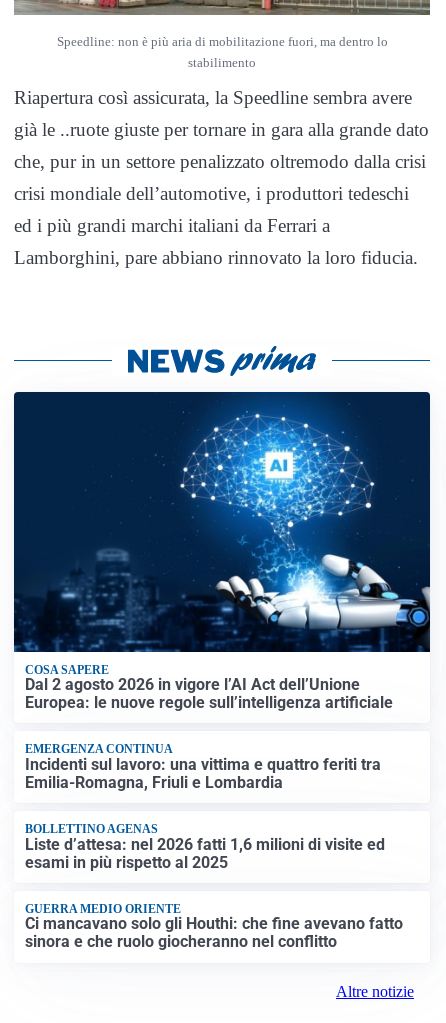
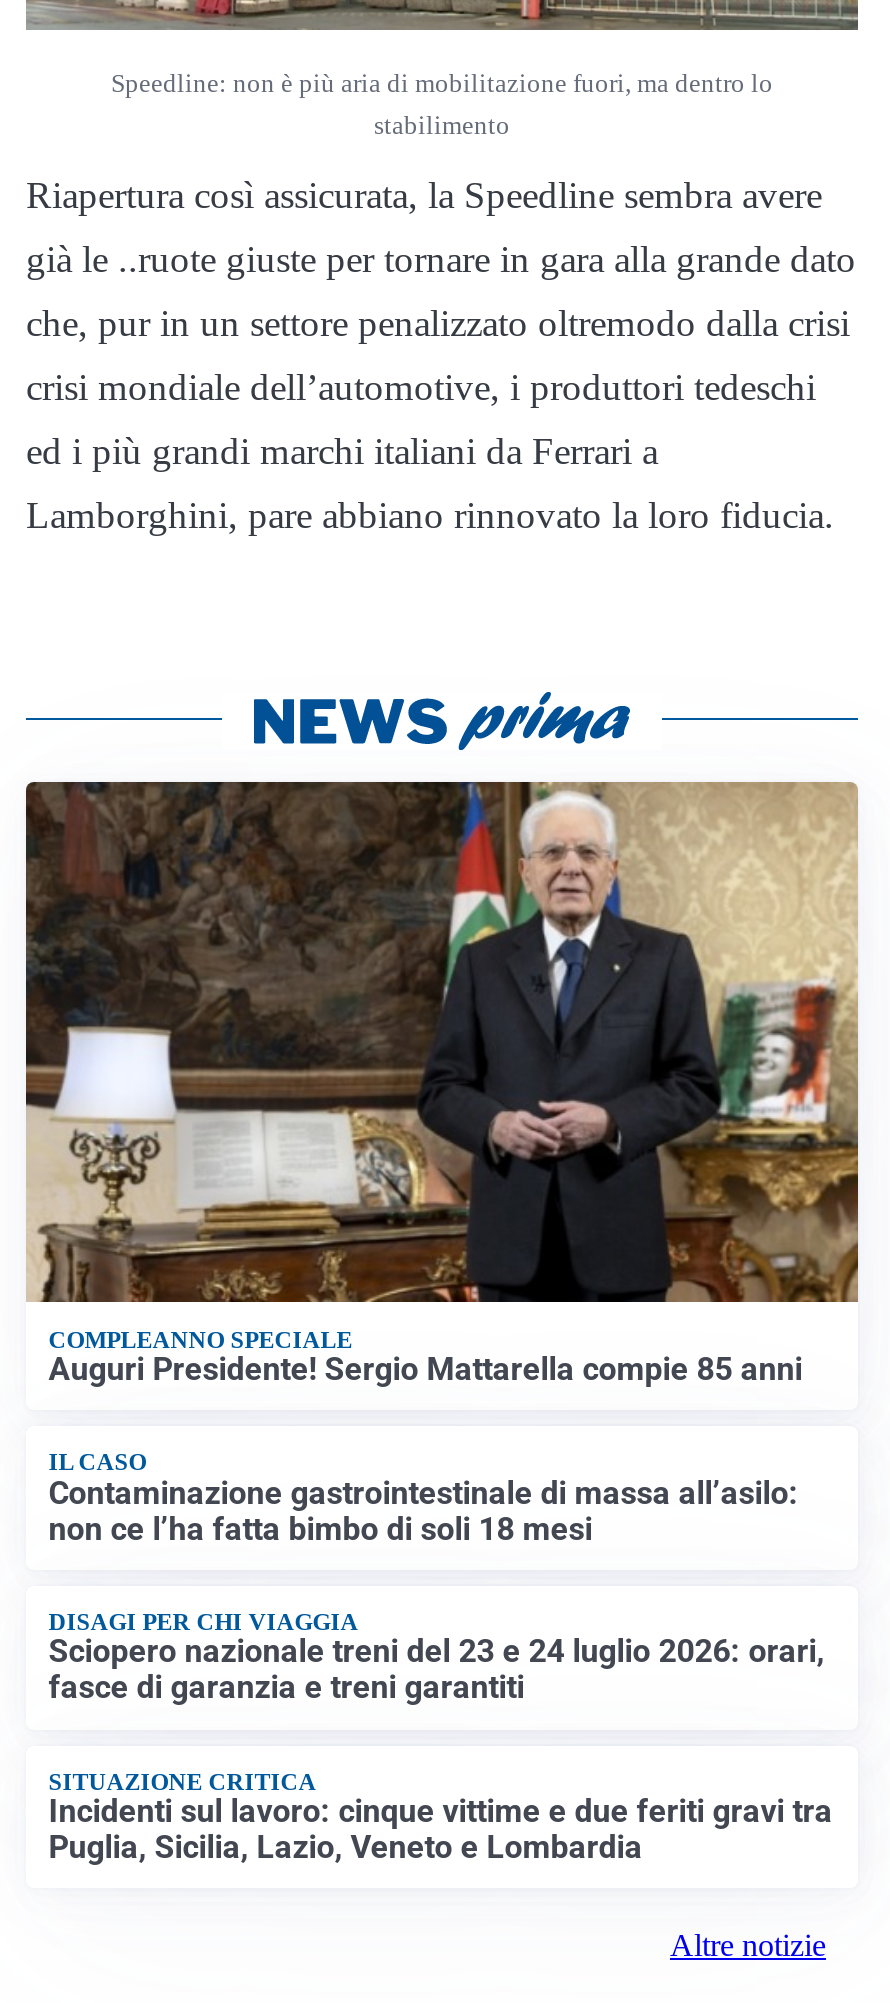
[13,391,431,712] [image] | COSA SAPERE | Dal 2 agosto 2026 in vigore l’AI Act dell’Unione | Europea: le nuove regole sull’intelligenza artificiale -> [24,780,860,1388] [image] | COMPLEANNO SPECIALE | Auguri Presidente! Sergio Mattarella compie 85 anni
[25,742,381,792] EMERGENZA CONTINUA | Incidenti sul lavoro: una vittima e quattro feriti tra | Emilia-Romagna, Friuli e Lombardia -> [48,1449,798,1548] IL CASO | Contaminazione gastrointestinale di massa all’asilo: | non ce l’ha fatta bimbo di soli 18 mesi
[25,822,385,872] BOLLETTINO AGENAS | Liste d’attesa: nel 2026 fatti 1,6 milioni di visite ed | esami in più rispetto al 2025 -> [48,1608,824,1707] DISAGI PER CHI VIAGGIA | Sciopero nazionale treni del 23 e 24 luglio 2026: orari, | fasce di garanzia e treni garantiti
[25,902,403,951] GUERRA MEDIO ORIENTE | Ci mancavano solo gli Houthi: che fine avevano fatto | sinora e che ruolo giocheranno nel conflitto -> [48,1768,832,1867] SITUAZIONE CRITICA | Incidenti sul lavoro: cinque vittime e due feriti gravi tra | Puglia, Sicilia, Lazio, Veneto e Lombardia

